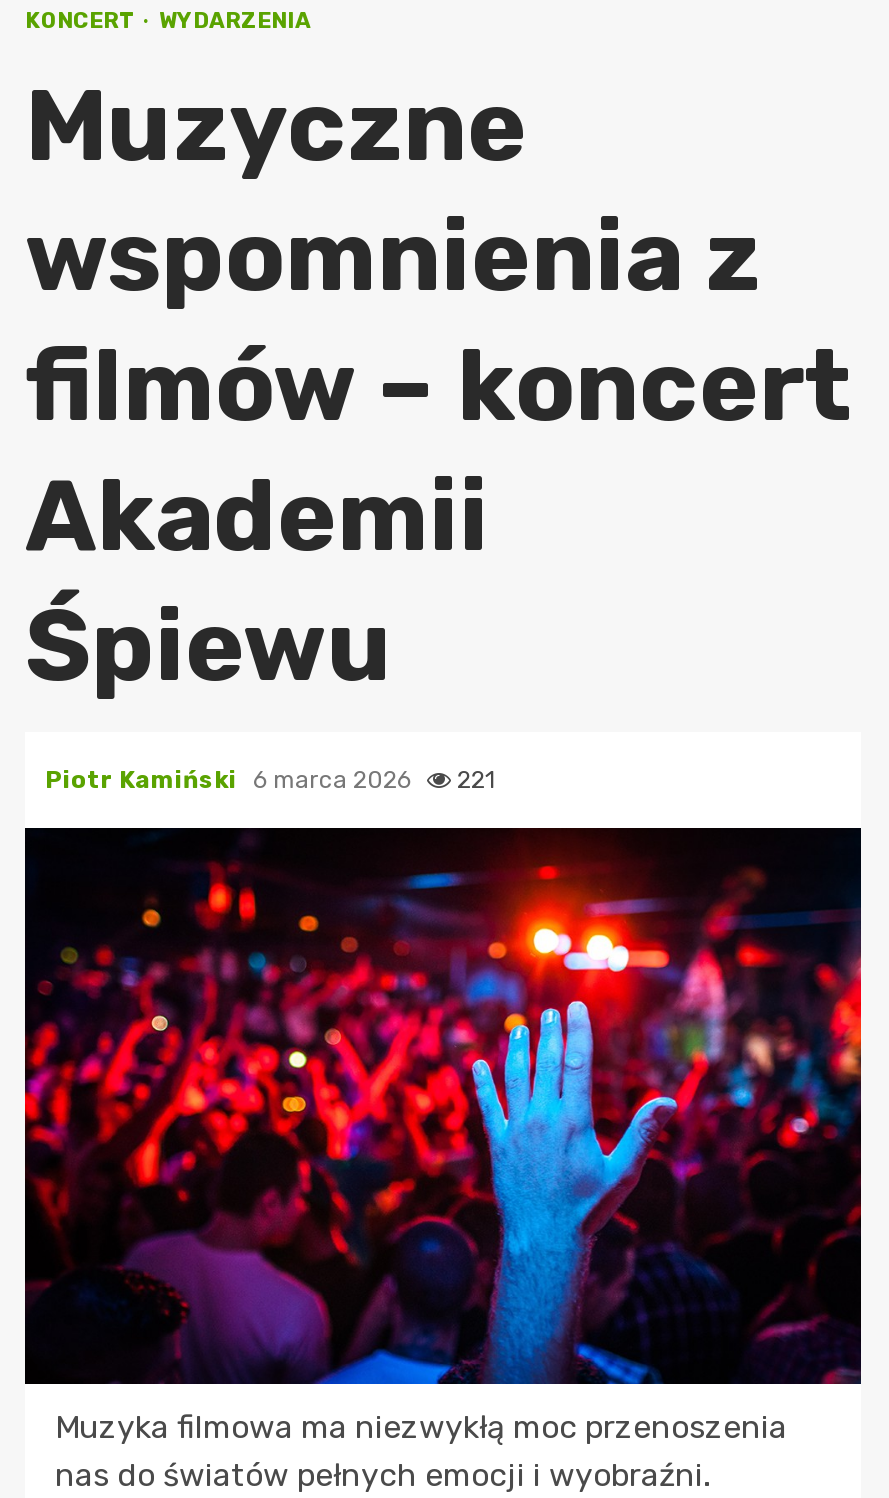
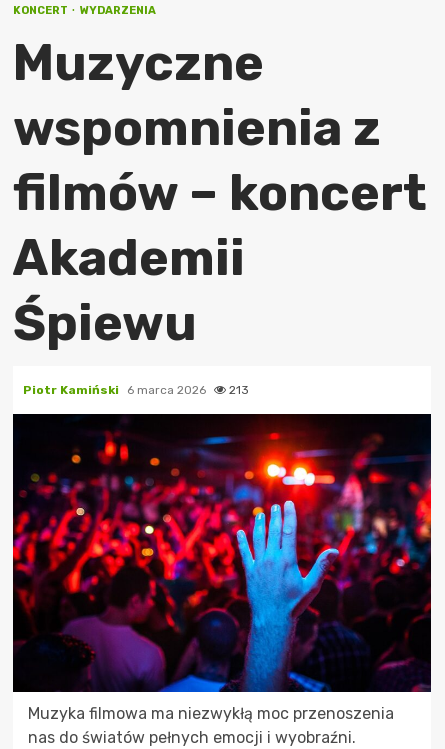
[45,766,495,794] Piotr Kamiński 6 marca 2026 221 -> [23,383,249,397] Piotr Kamiński 6 marca 2026 213

